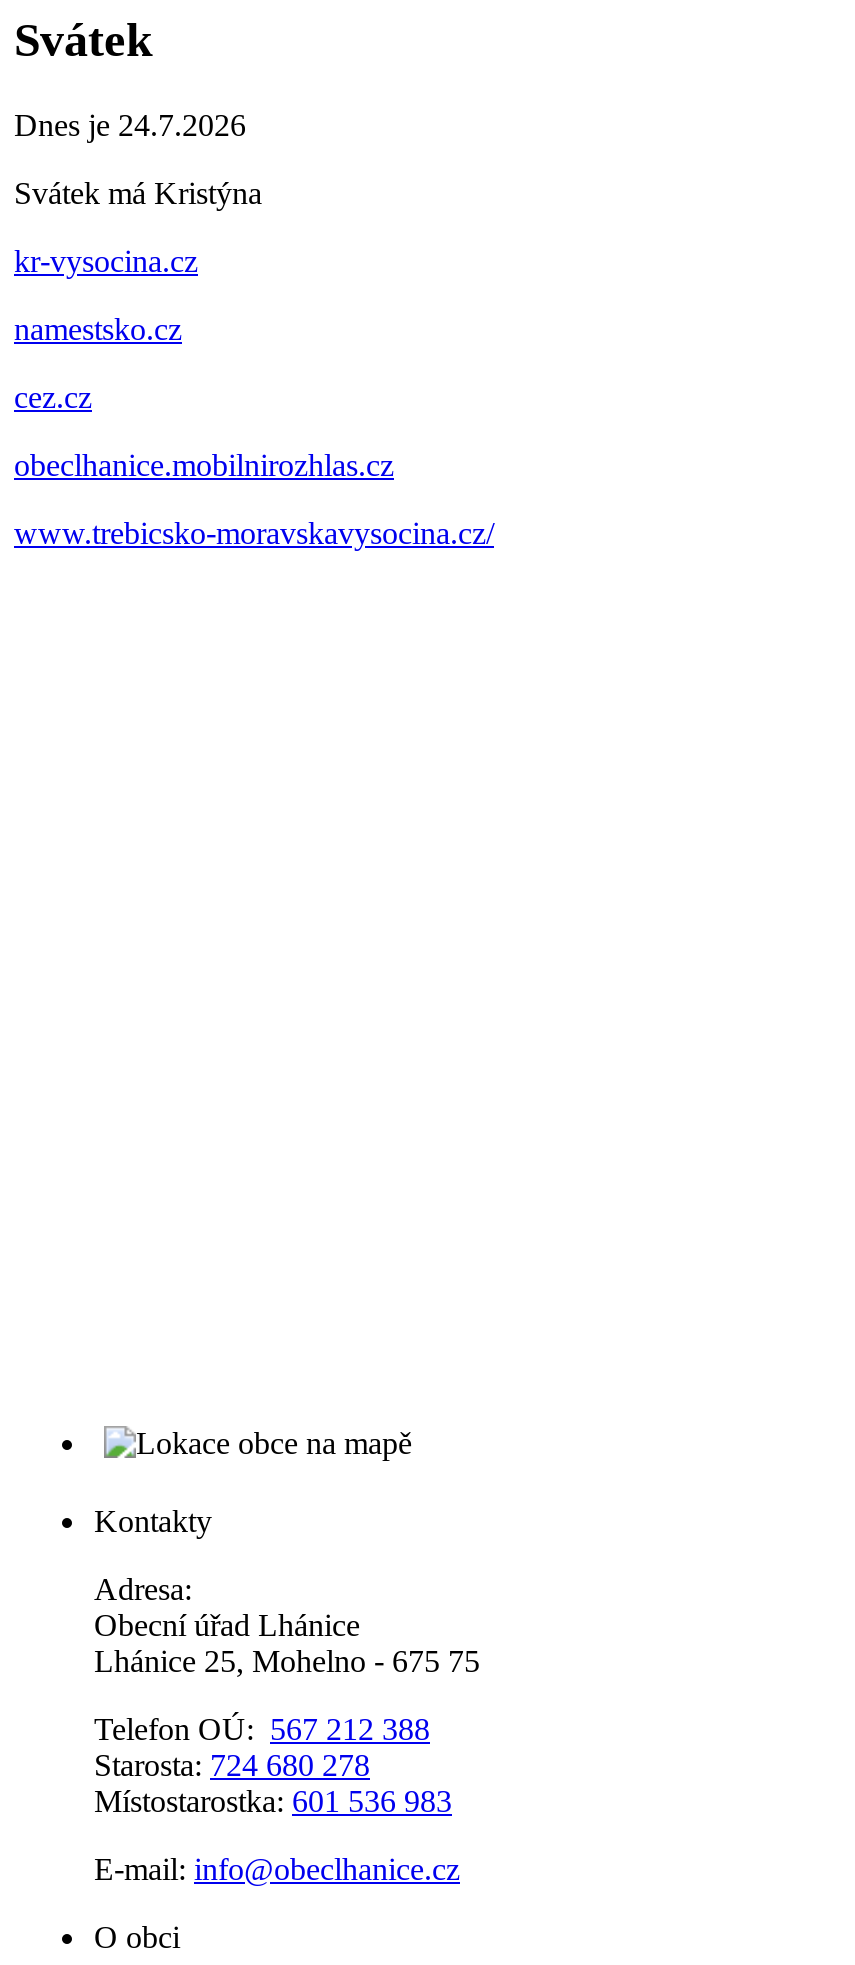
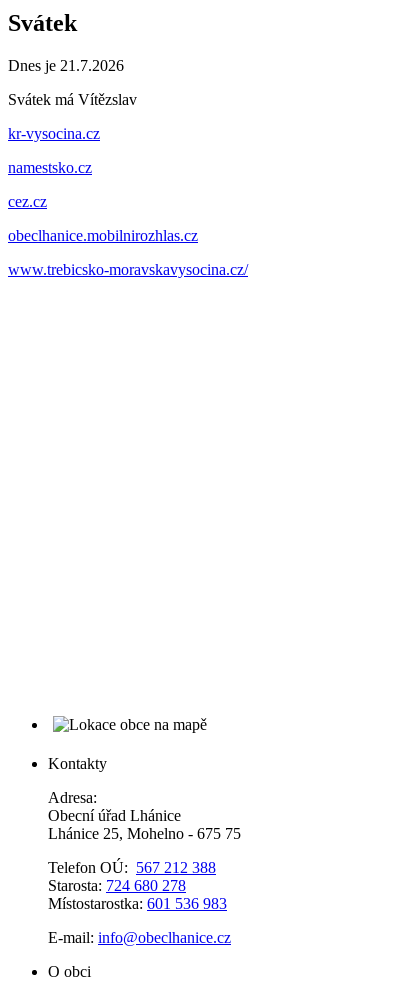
[14,108,246,142] Dnes je 24.7.2026 -> [8,57,124,74] Dnes je 21.7.2026
[14,176,262,210] Svátek má Kristýna -> [8,91,137,108] Svátek má Vítězslav

